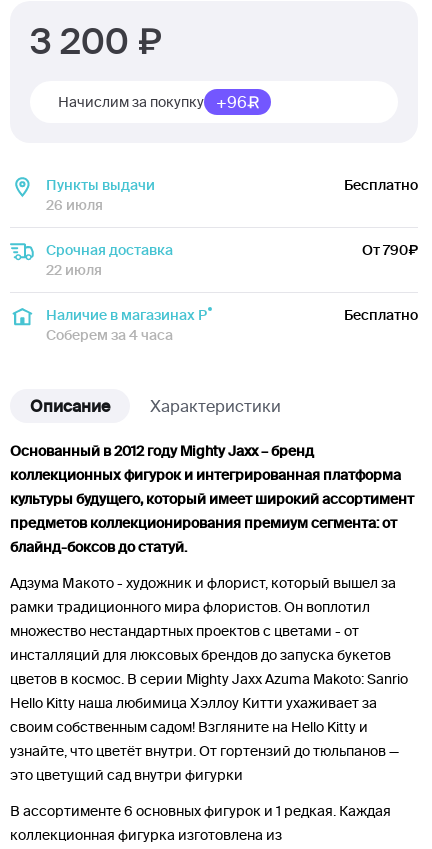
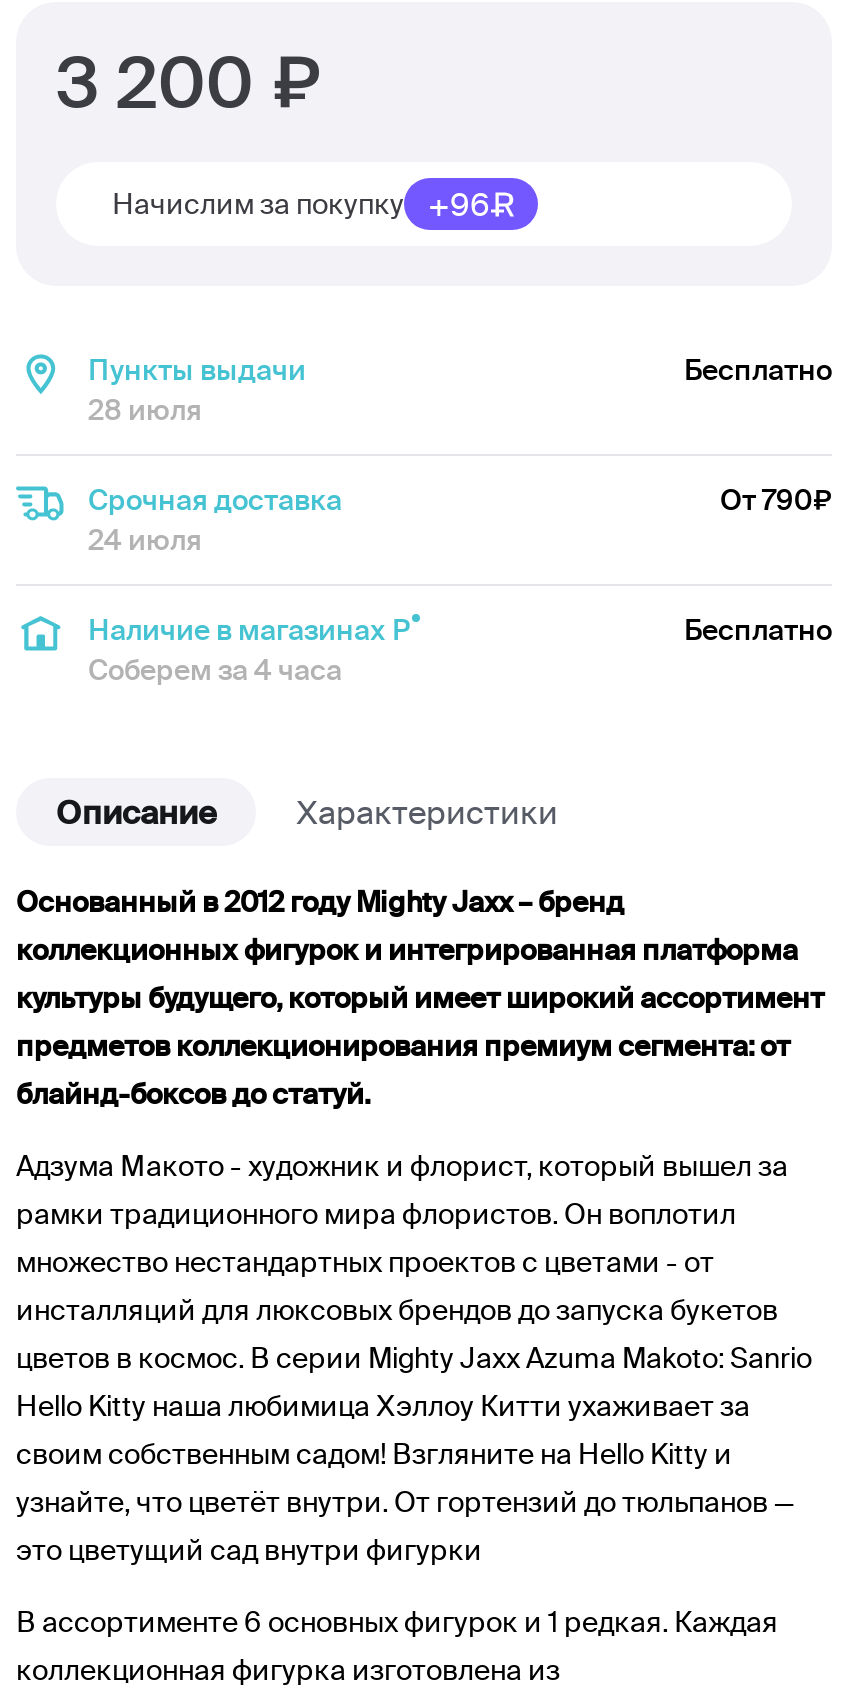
[46,197,103,213] 26 июля -> [88,394,202,426] 28 июля
[46,262,102,278] 22 июля -> [88,524,202,556] 24 июля

